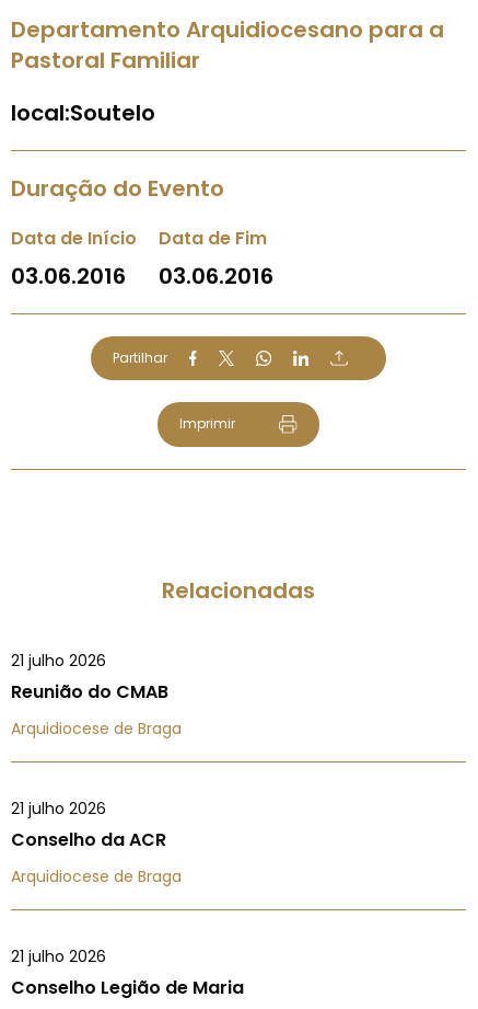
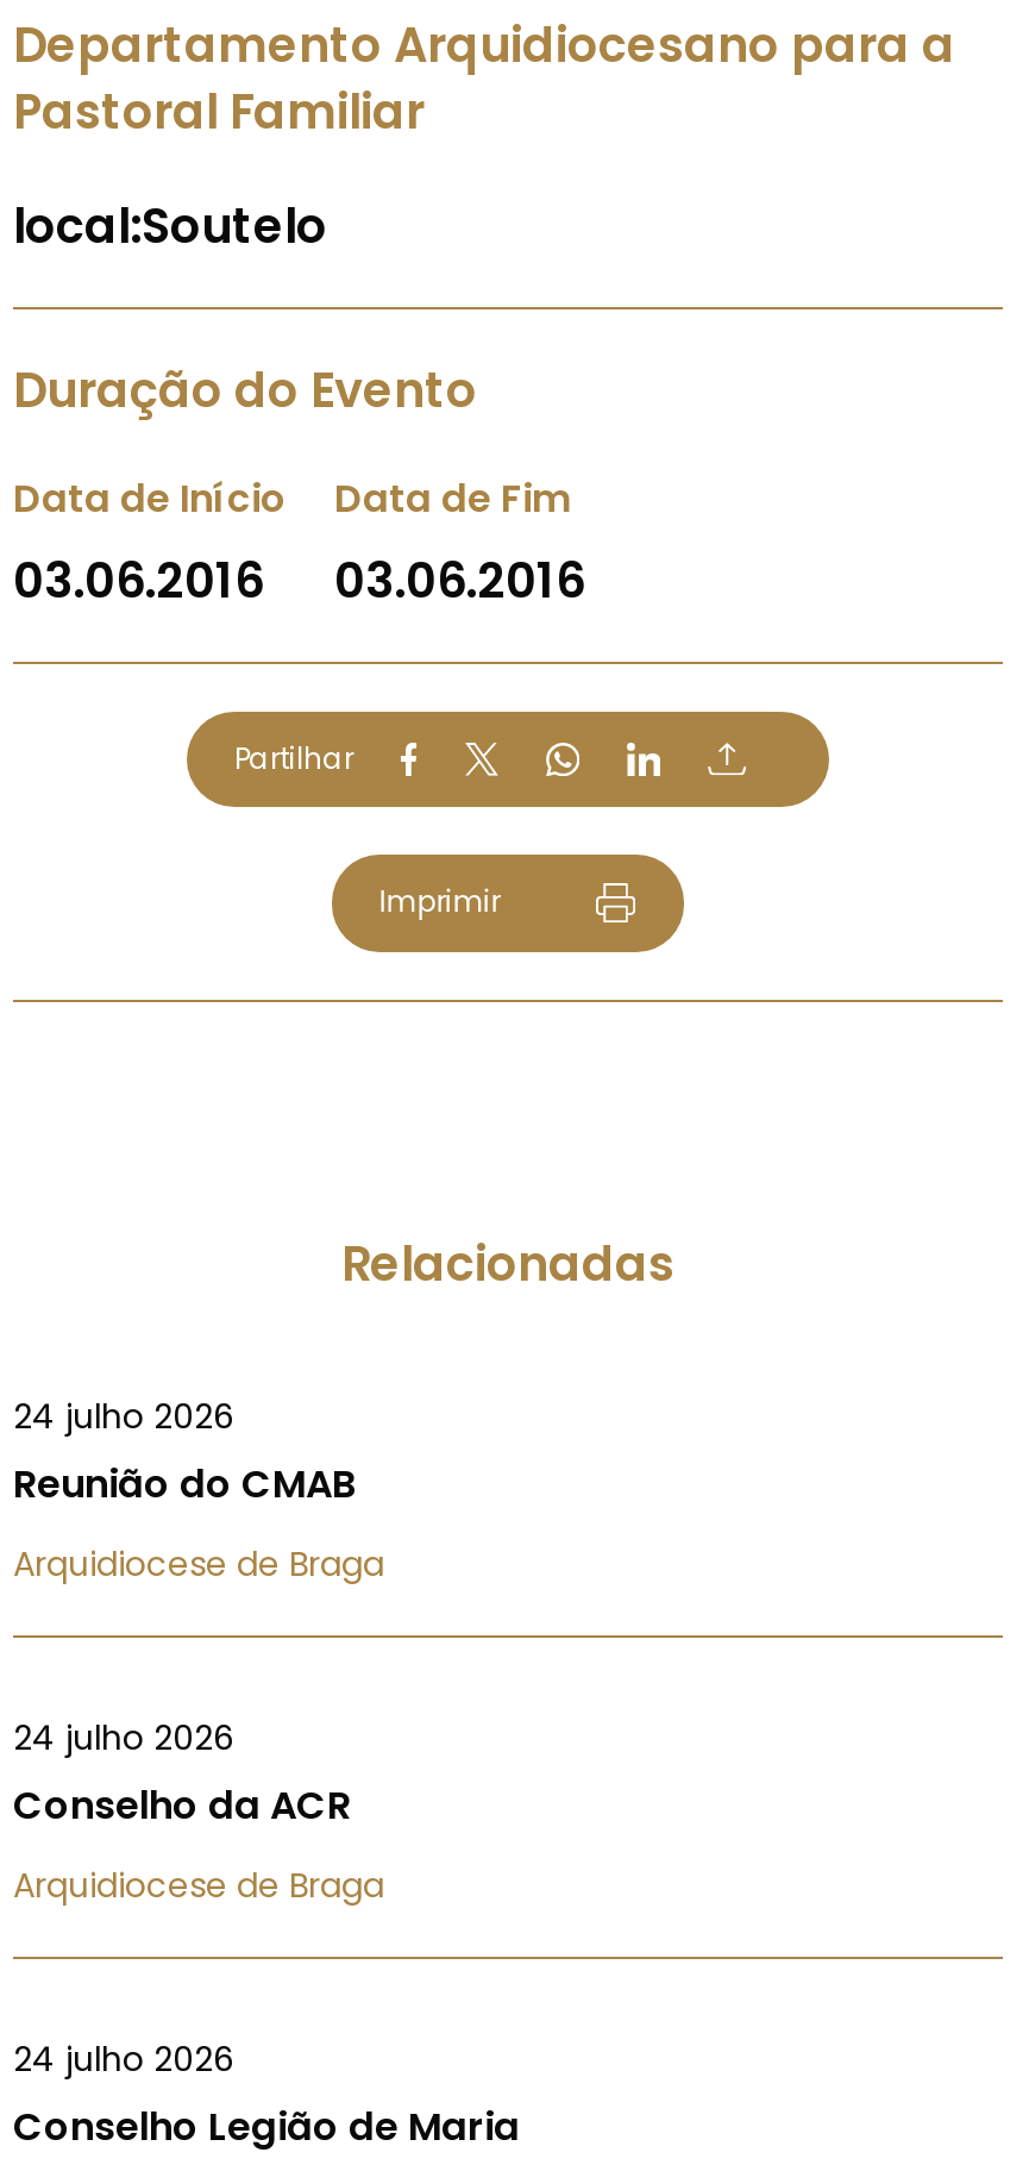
[11,650,106,672] 21 julho 2026 -> [13,1394,234,1441] 24 julho 2026
[11,798,106,820] 21 julho 2026 -> [13,1715,234,1763] 24 julho 2026
[11,946,106,968] 21 julho 2026 -> [13,2037,234,2084] 24 julho 2026

